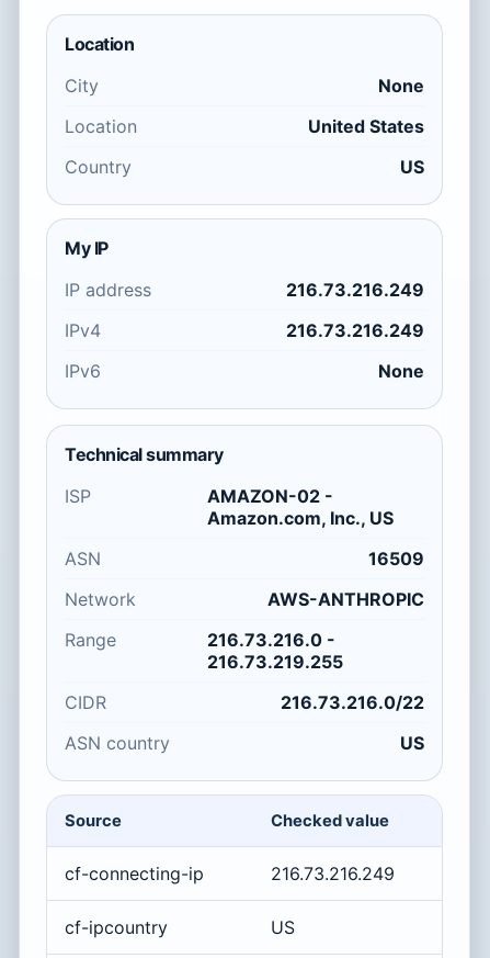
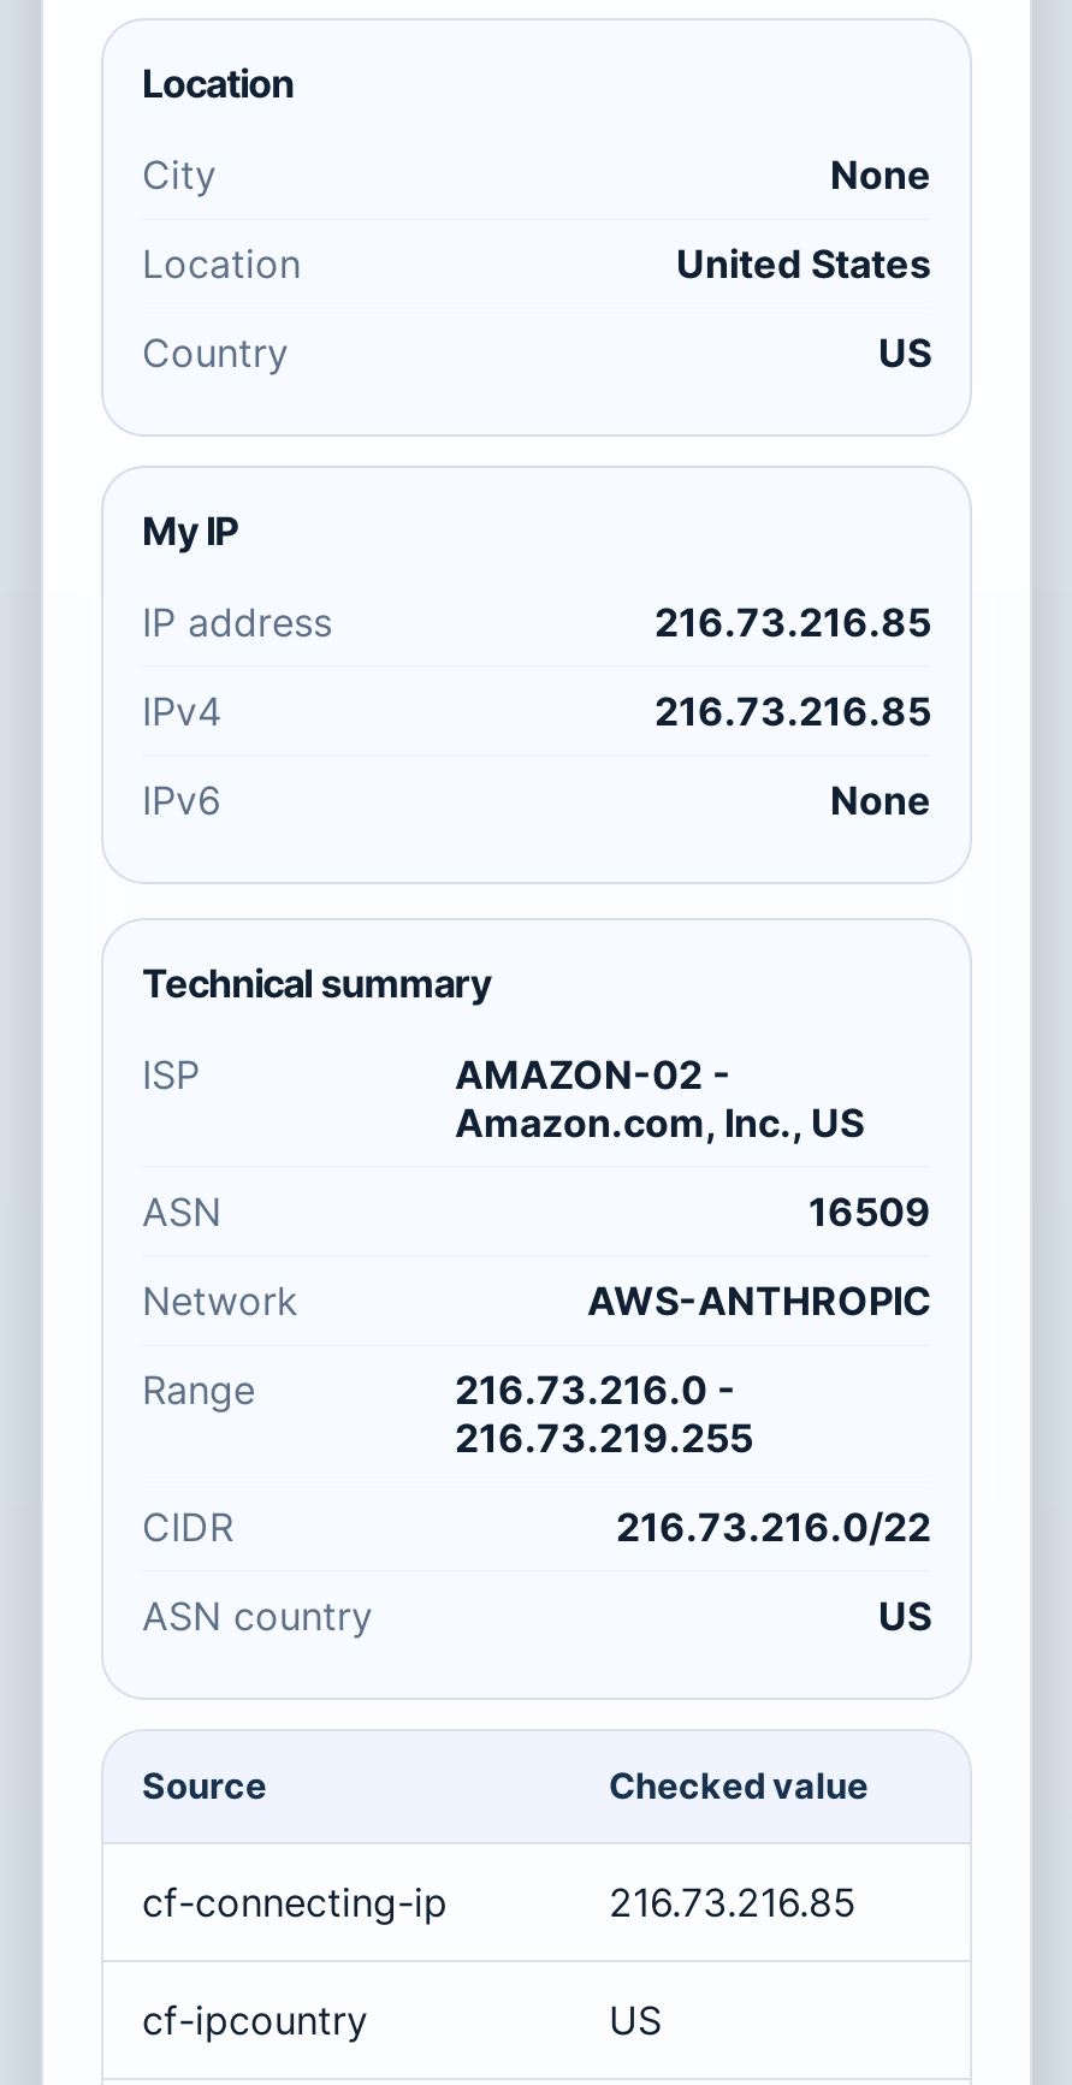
[286,279,424,301] 216.73.216.249 -> [655,598,931,646] 216.73.216.85
[286,319,424,341] 216.73.216.249 -> [655,687,931,735] 216.73.216.85
[271,863,395,884] 216.73.216.249 -> [609,1878,857,1926] 216.73.216.85

